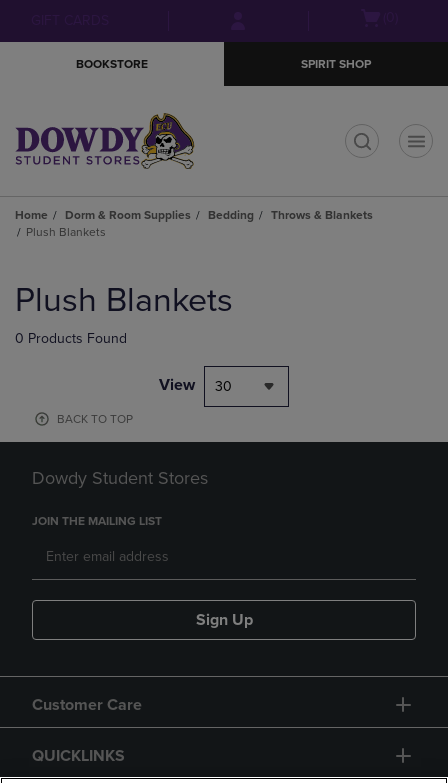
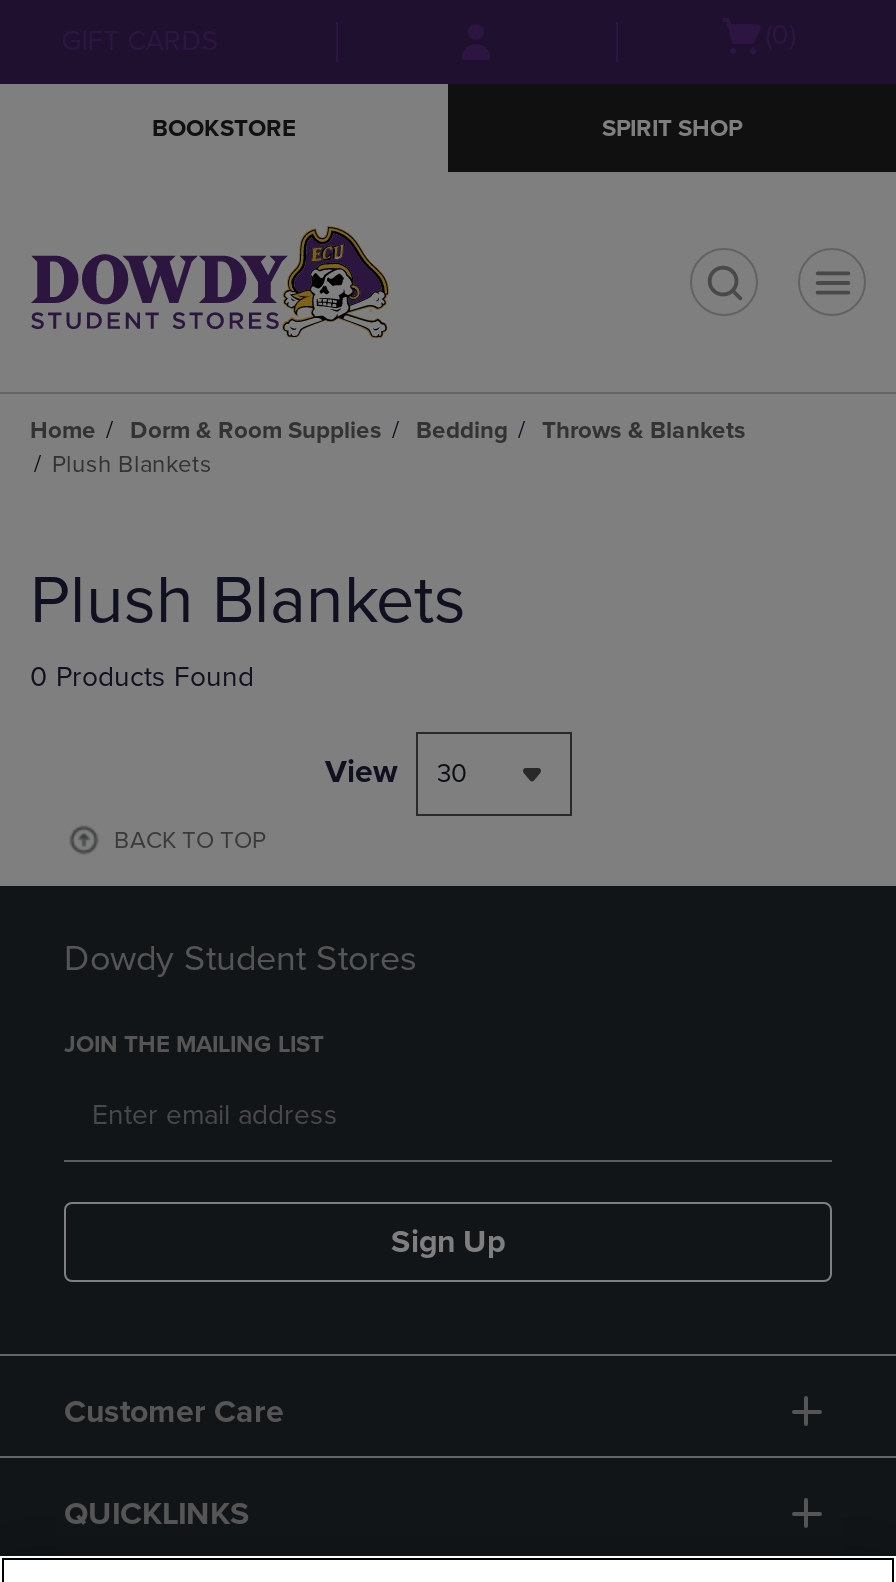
[215,378,232,395] 30 -> none

